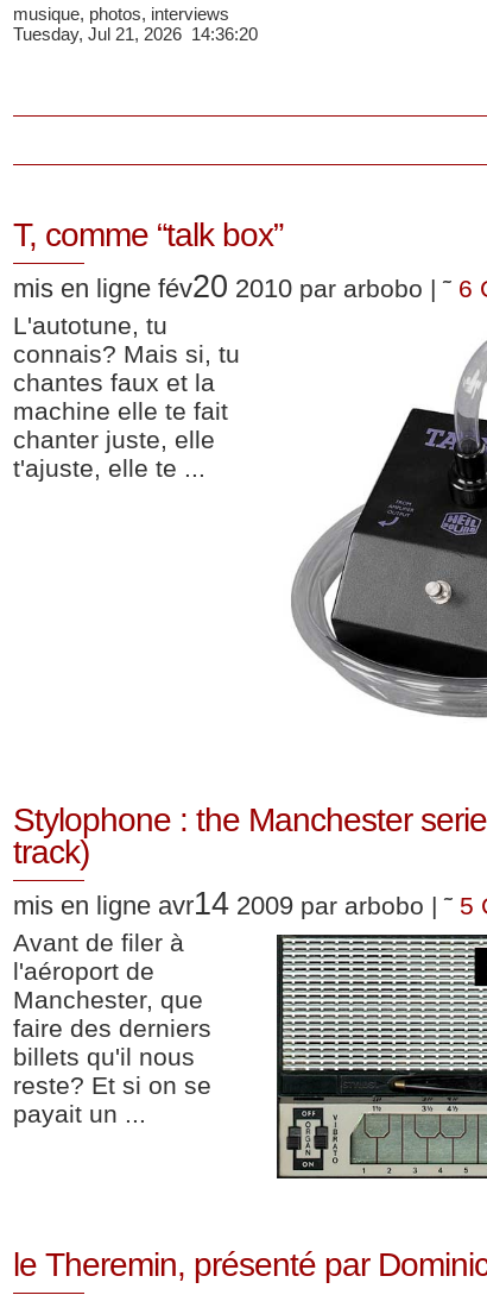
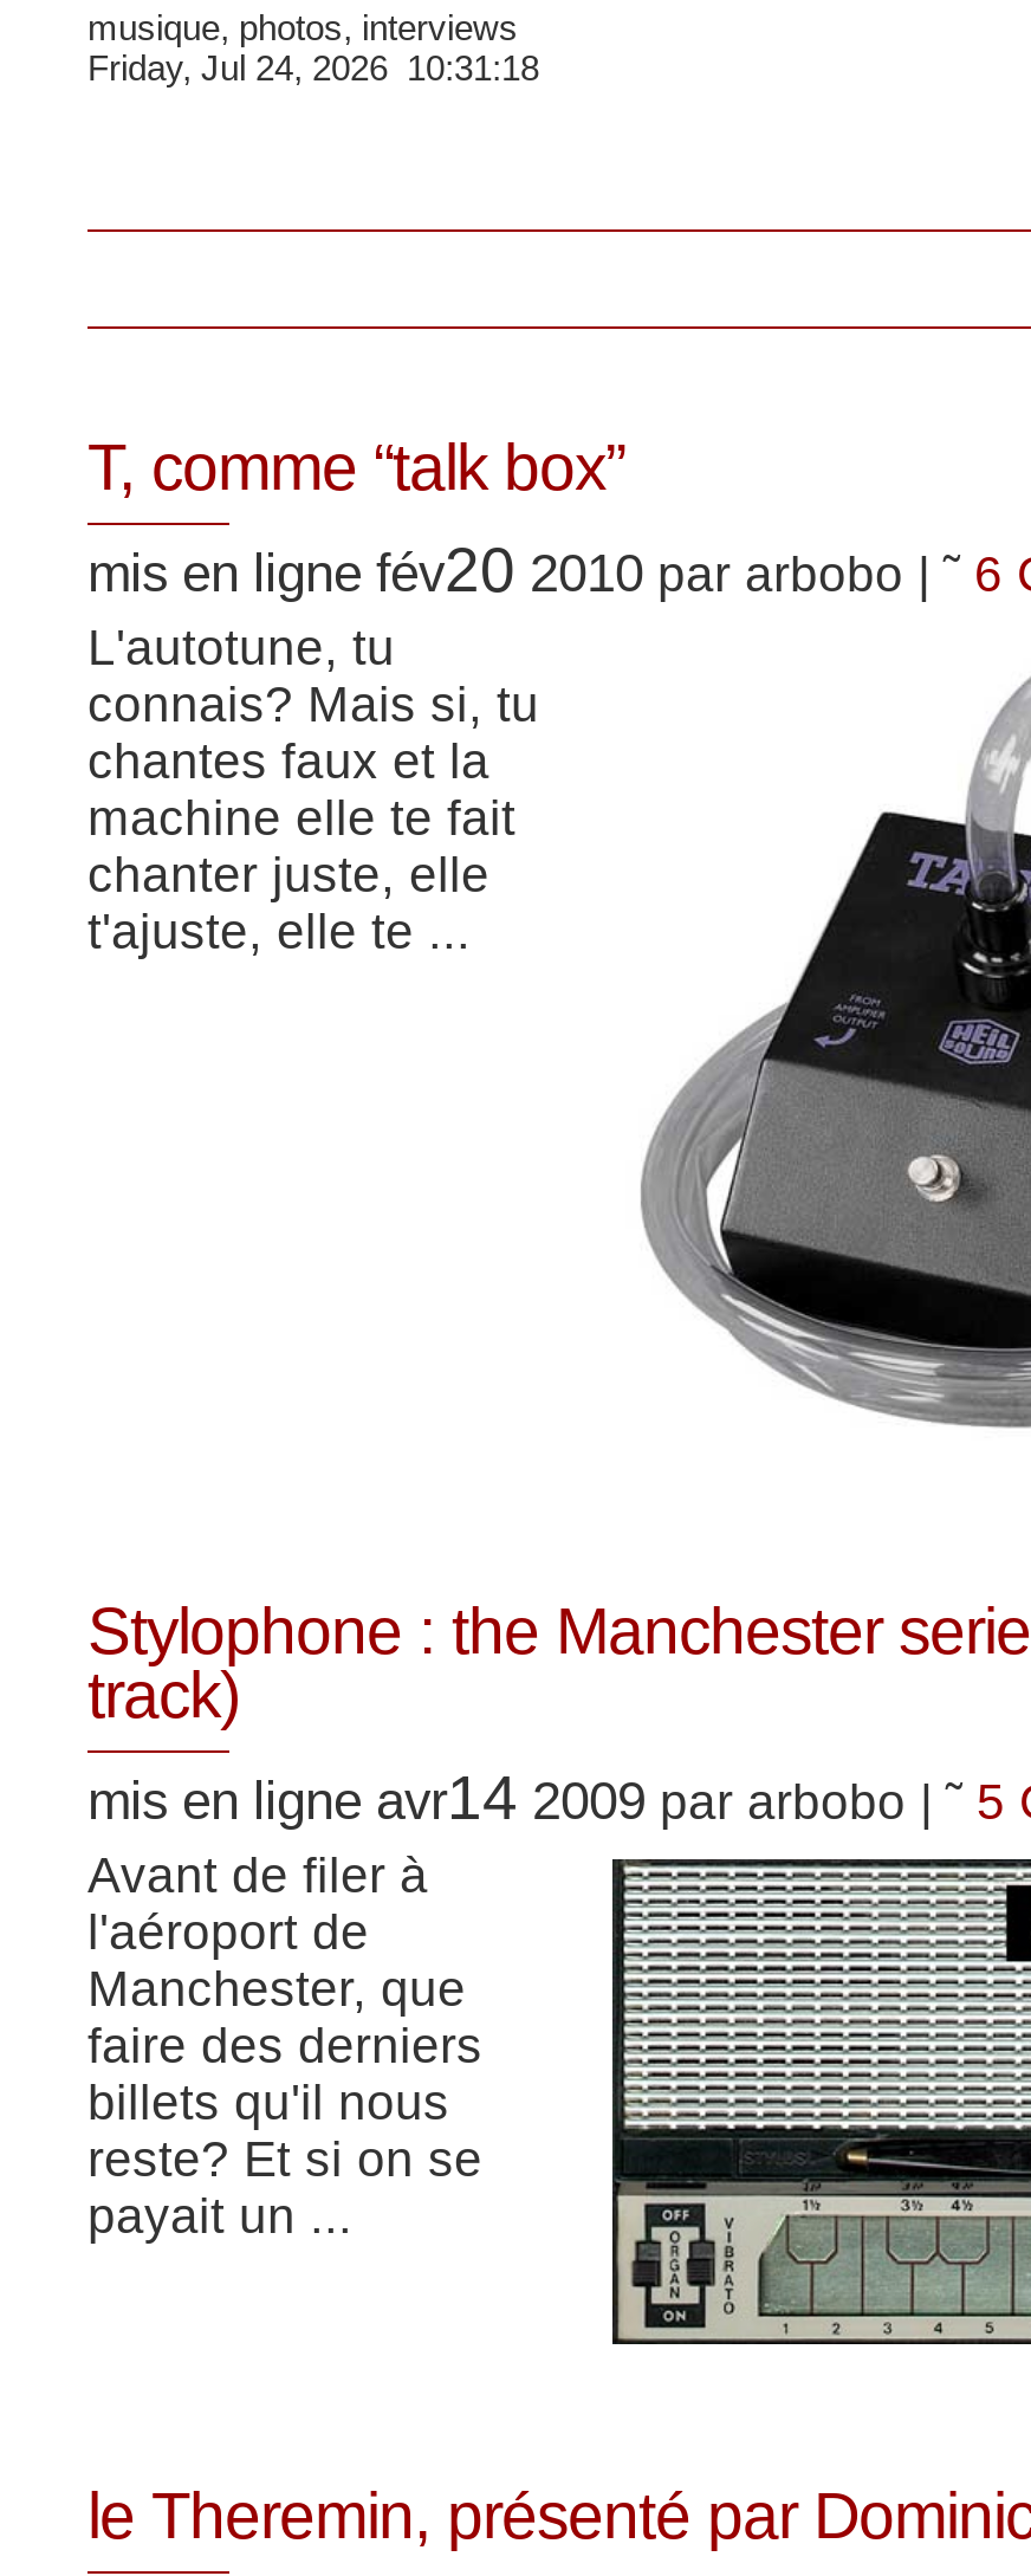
[13,24,258,44] Tuesday, Jul 21, 2026 14:36:20 -> [87,47,539,88] Friday, Jul 24, 2026 10:31:18

